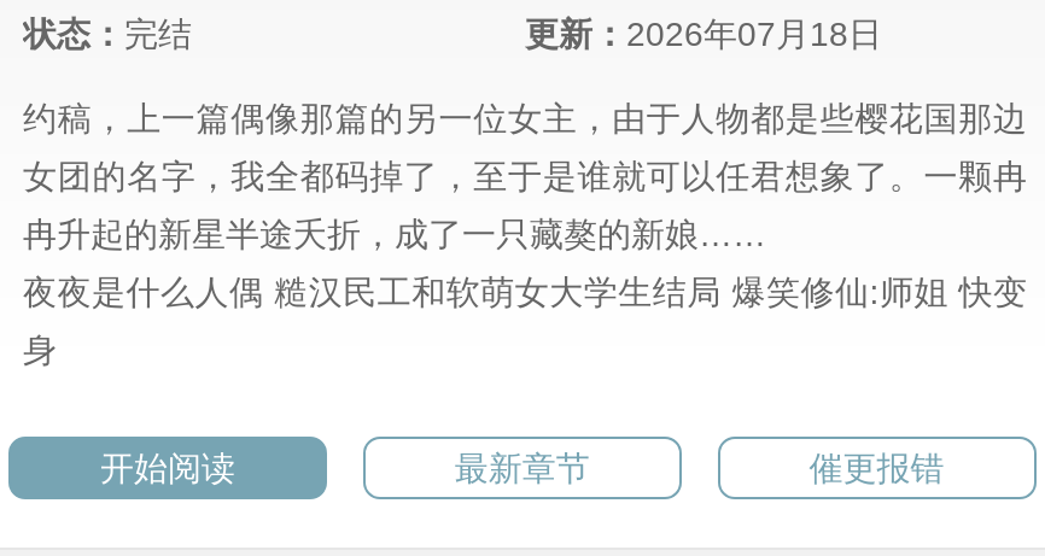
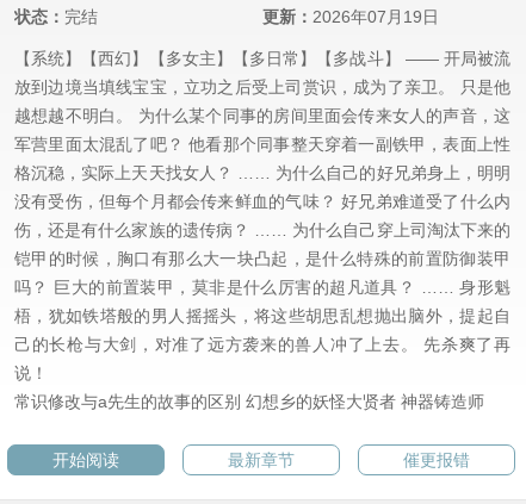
[23,16,1027,370] 更新：2026年07月18日 | 约稿，上一篇偶像那篇的另一位女主，由于人物都是些樱花国那边 | 女团的名字，我全都码掉了，至于是谁就可以任君想象了。一颗冉 | 冉升起的新星半途夭折，成了一只藏獒的新娘…… | 夜夜是什么人偶 糙汉民工和软萌女大学生结局 爆笑修仙:师姐 快变 | 身 -> [14,8,510,412] 更新：2026年07月19日 | 【系统】【西幻】【多女主】【多日常】【多战斗】 —— 开局被流 | 放到边境当填线宝宝，立功之后受上司赏识，成为了亲卫。 只是他 | 越想越不明白。 为什么某个同事的房间里面会传来女人的声音，这 | 军营里面太混乱了吧？ 他看那个同事整天穿着一副铁甲，表面上性 | 格沉稳，实际上天天找女人？ …… 为什么自己的好兄弟身上，明明 | 没有受伤，但每个月都会传来鲜血的气味？ 好兄弟难道受了什么内 | 伤，还是有什么家族的遗传病？ …… 为什么自己穿上司淘汰下来的 | 铠甲的时候，胸口有那么大一块凸起，是什么特殊的前置防御装甲 | 吗？ 巨大的前置装甲，莫非是什么厉害的超凡道具？ …… 身形魁 | 梧，犹如铁塔般的男人摇摇头，将这些胡思乱想抛出脑外，提起自 | 己的长枪与大剑，对准了远方袭来的兽人冲了上去。 先杀爽了再 | 说！ | 常识修改与a先生的故事的区别 幻想乡的妖怪大贤者 神器铸造师

